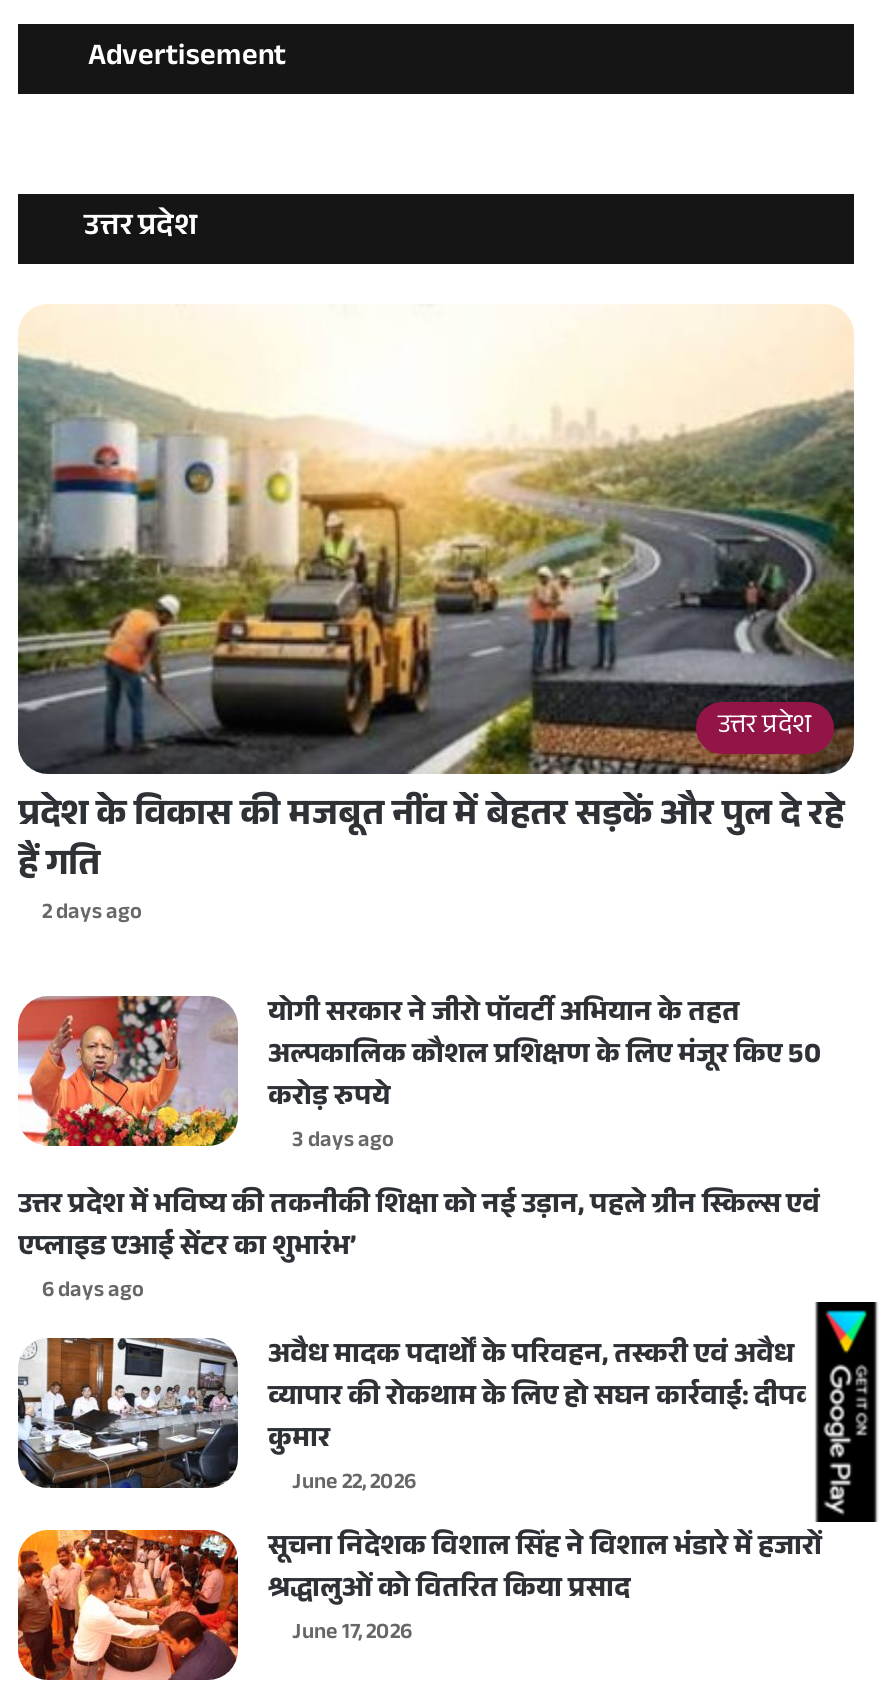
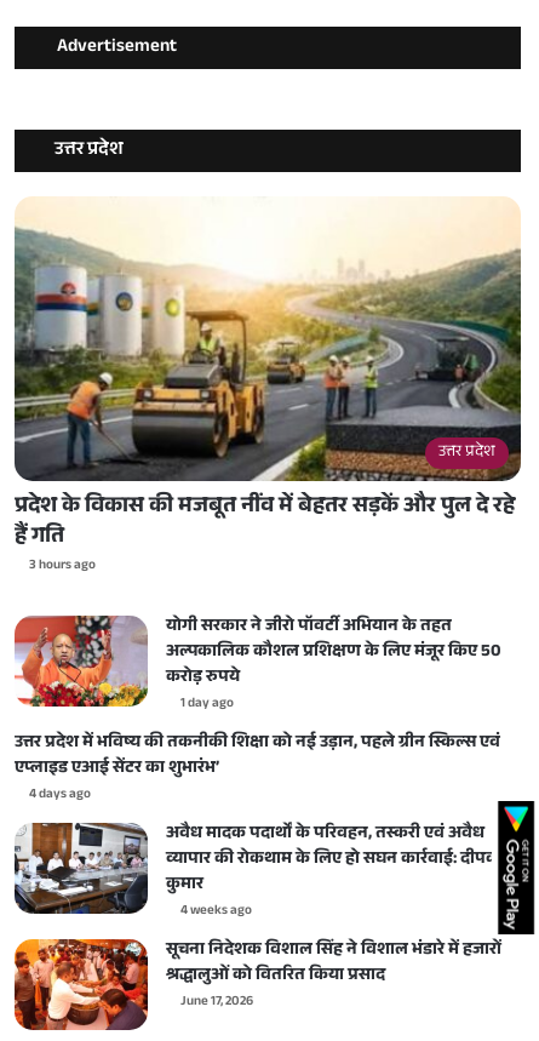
[42,897,142,935] 2 days ago -> [29,556,96,579] 3 hours ago
[292,1125,394,1163] 3 days ago -> [180,694,234,717] 1 day ago
[42,1275,144,1313] 6 days ago -> [29,785,91,808] 4 days ago
[292,1467,416,1505] June 22, 2026 -> [180,901,252,924] 4 weeks ago

